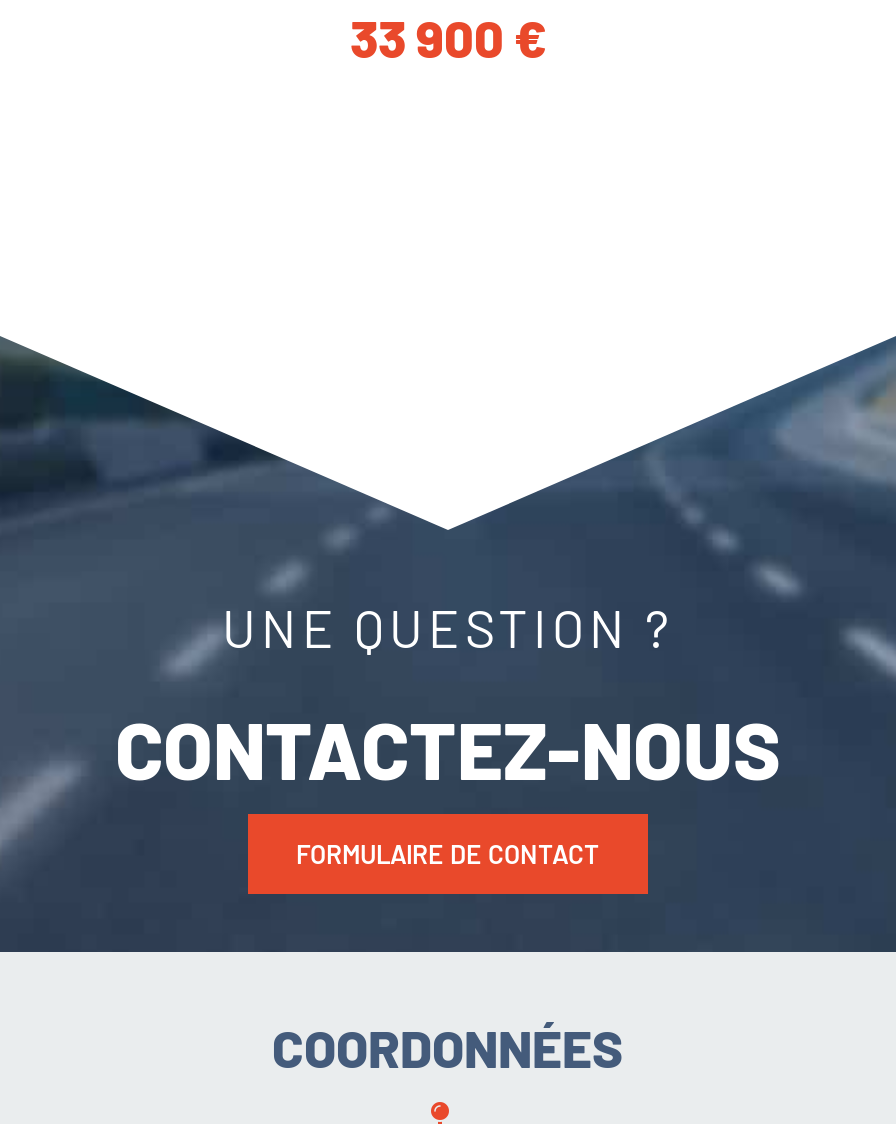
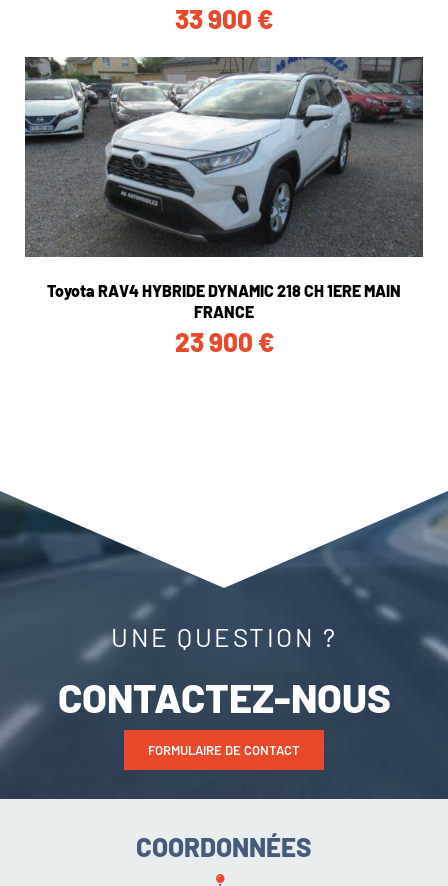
none -> [24,56,424,357] [image] | Toyota RAV4 HYBRIDE DYNAMIC 218 CH 1ERE MAIN | FRANCE | 23 900 €

